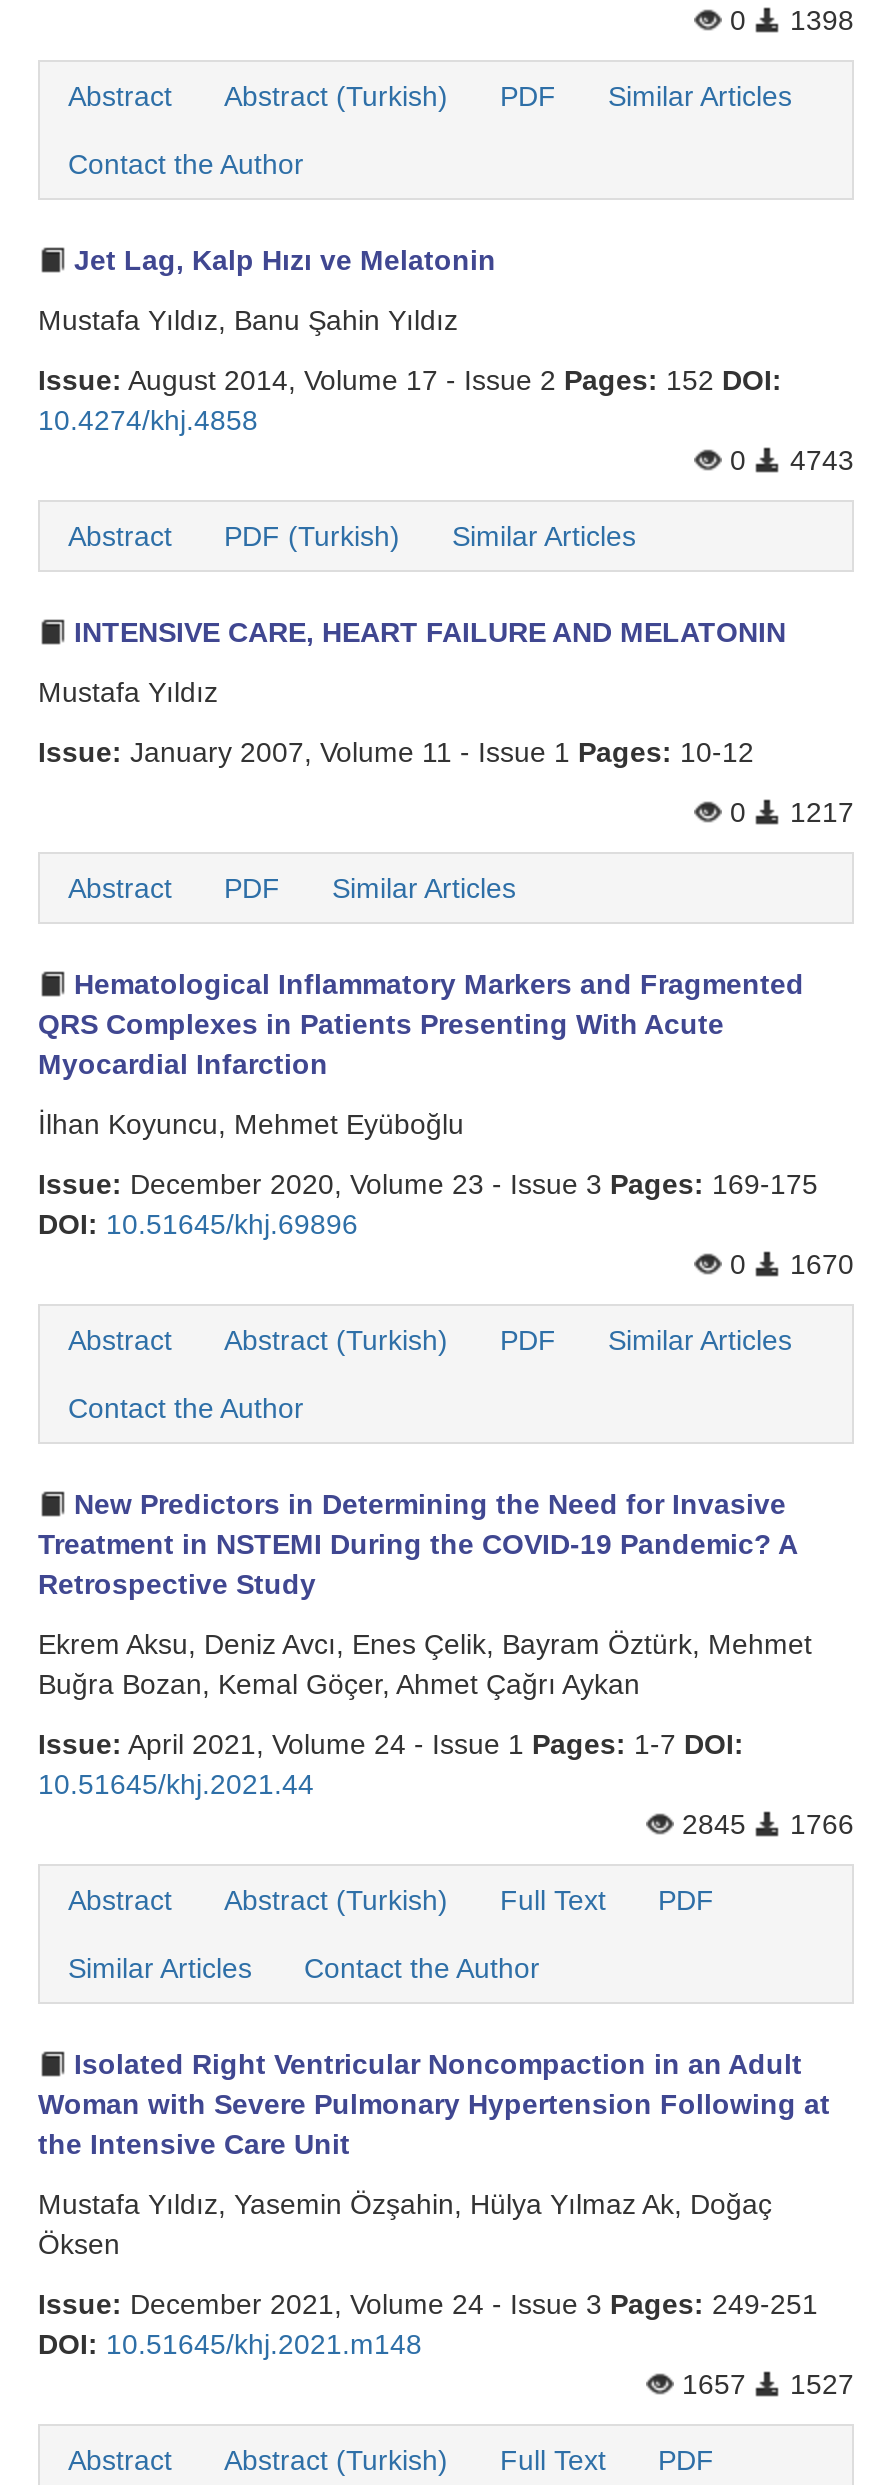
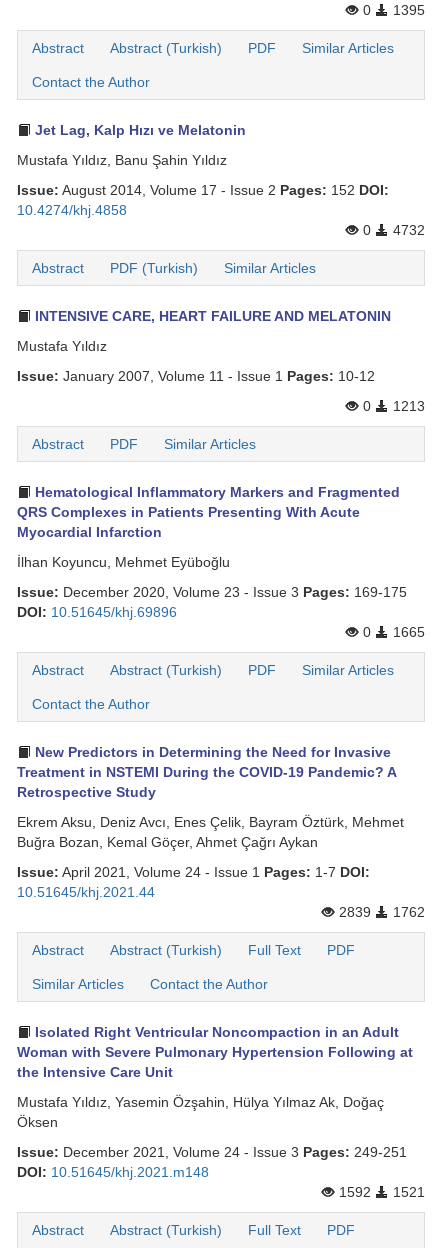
[722,4,854,36] 0 1398 -> [359,2,425,18] 0 1395
[722,444,854,476] 0 4743 -> [359,222,425,238] 0 4732
[722,796,854,828] 0 1217 -> [359,398,425,414] 0 1213
[722,1248,854,1280] 0 1670 -> [359,624,425,640] 0 1665
[674,1808,754,1840] 2845 -> [335,904,375,920] 2839
[782,1808,854,1840] 1766 -> [389,904,425,920] 1762
[674,2368,754,2400] 1657 -> [335,1184,375,1200] 1592
[782,2368,854,2400] 1527 -> [389,1184,425,1200] 1521

